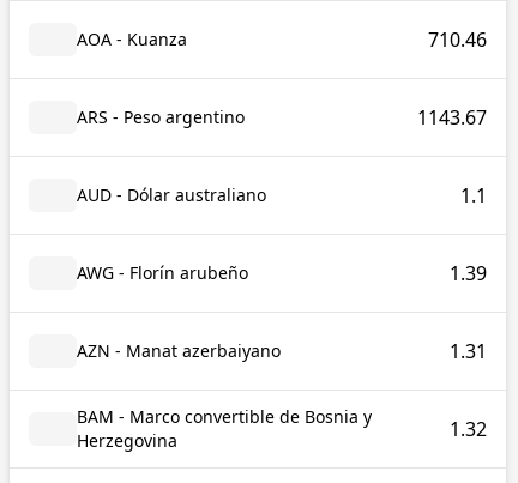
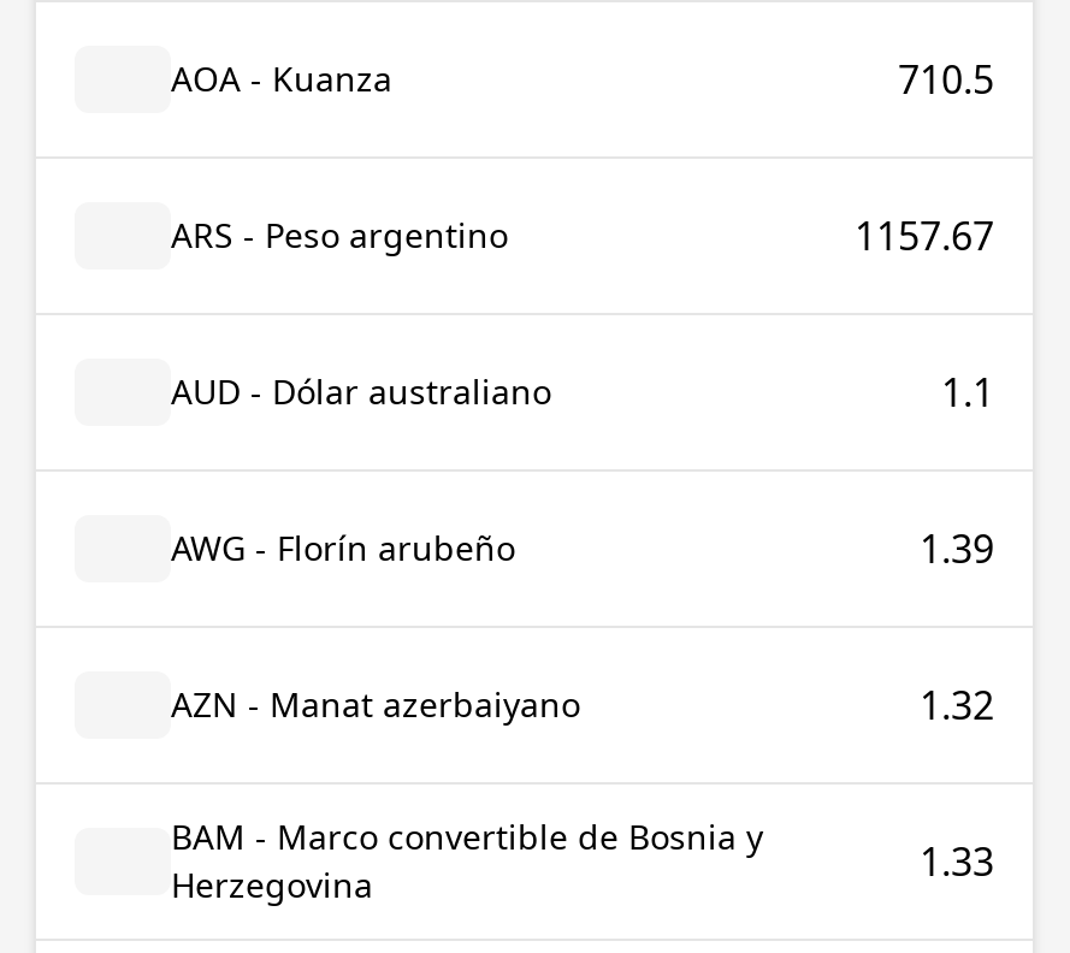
[428,26,487,53] 710.46 -> [898,53,994,106] 710.5
[417,104,487,131] 1143.67 -> [855,209,994,262] 1157.67
[450,338,487,364] 1.31 -> [920,679,994,732] 1.32
[450,416,487,442] 1.32 -> [920,835,994,888] 1.33

